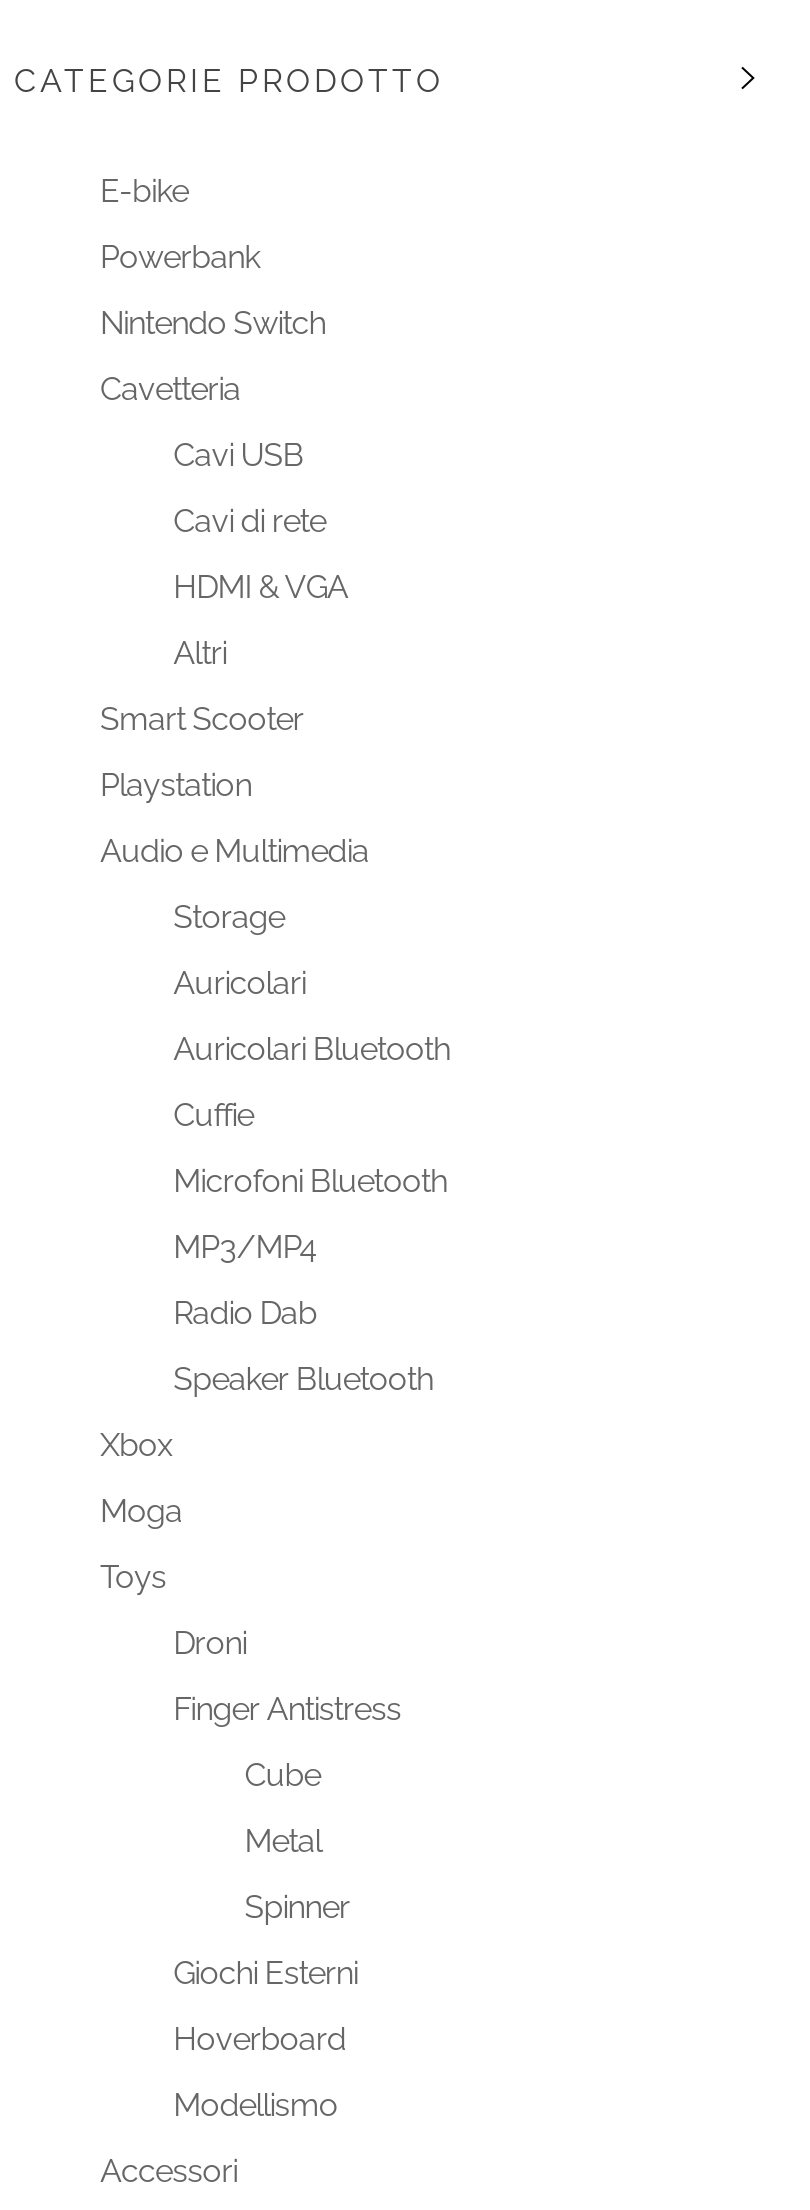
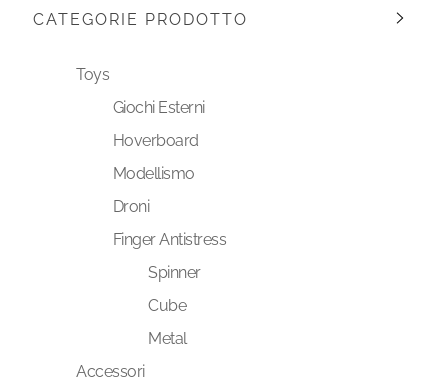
[100,172,450,1530] E-bike | Powerbank | Nintendo Switch | Cavetteria | Cavi USB | Cavi di rete | HDMI & VGA | Altri | Smart Scooter | Playstation | Audio e Multimedia | Storage | Auricolari | Auricolari Bluetooth | Cuffie | Microfoni Bluetooth | MP3/MP4 | Radio Dab | Speaker Bluetooth | Xbox | Moga -> none
moved [173,1624,401,1926] -> [113,197,226,348]: Droni | Finger Antistress | Spinner | Cube | Metal
moved [173,1954,358,2124] -> [113,98,205,183]: Giochi Esterni | Hoverboard | Modellismo

